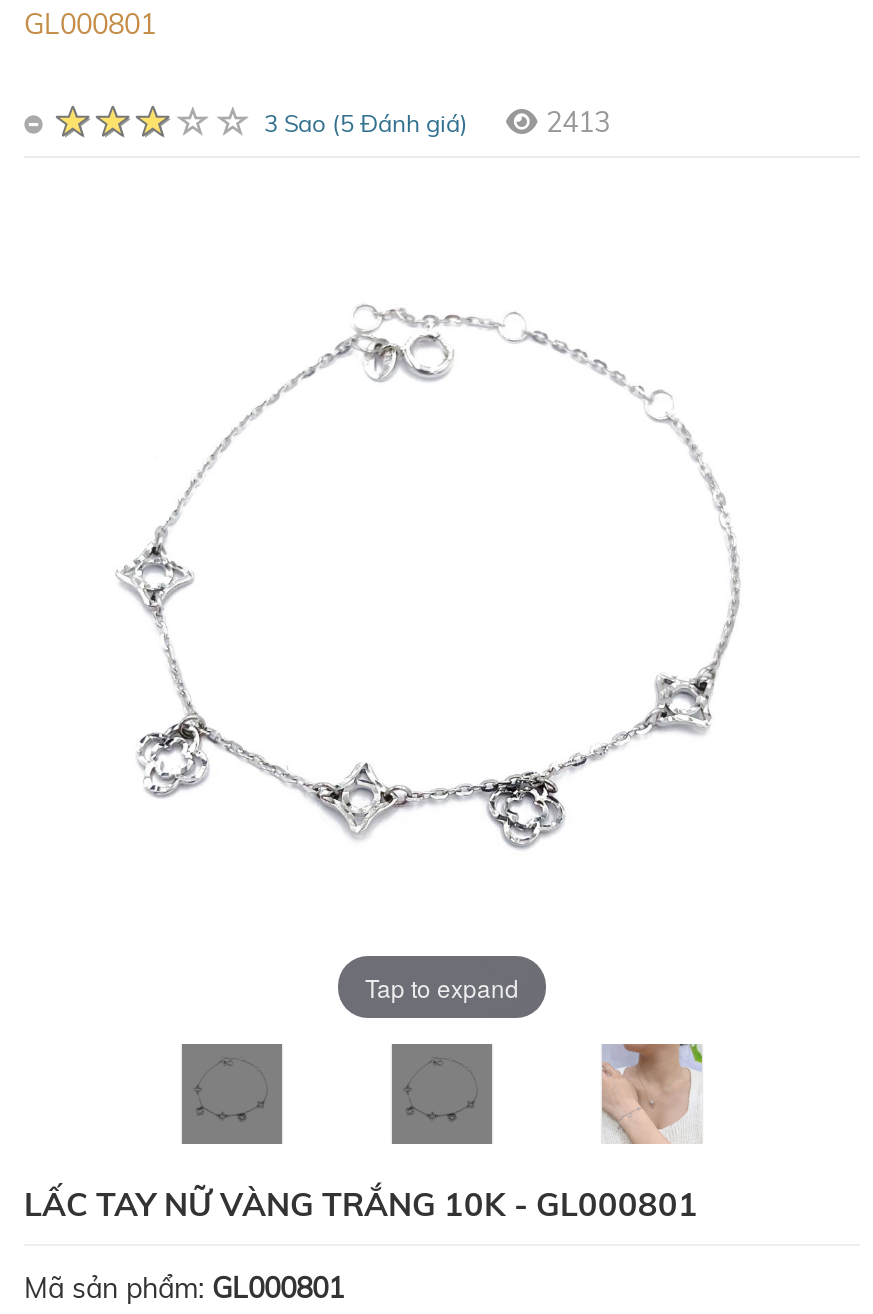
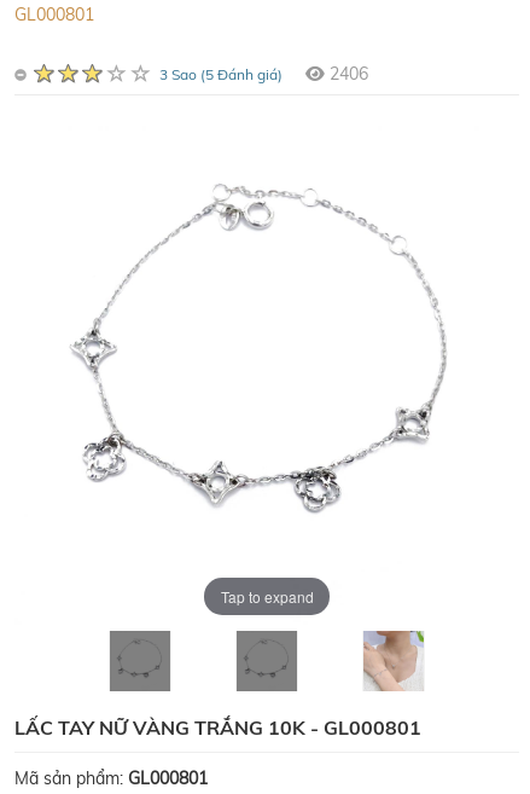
[538,104,610,140] 2413 -> [325,63,368,85] 2406

